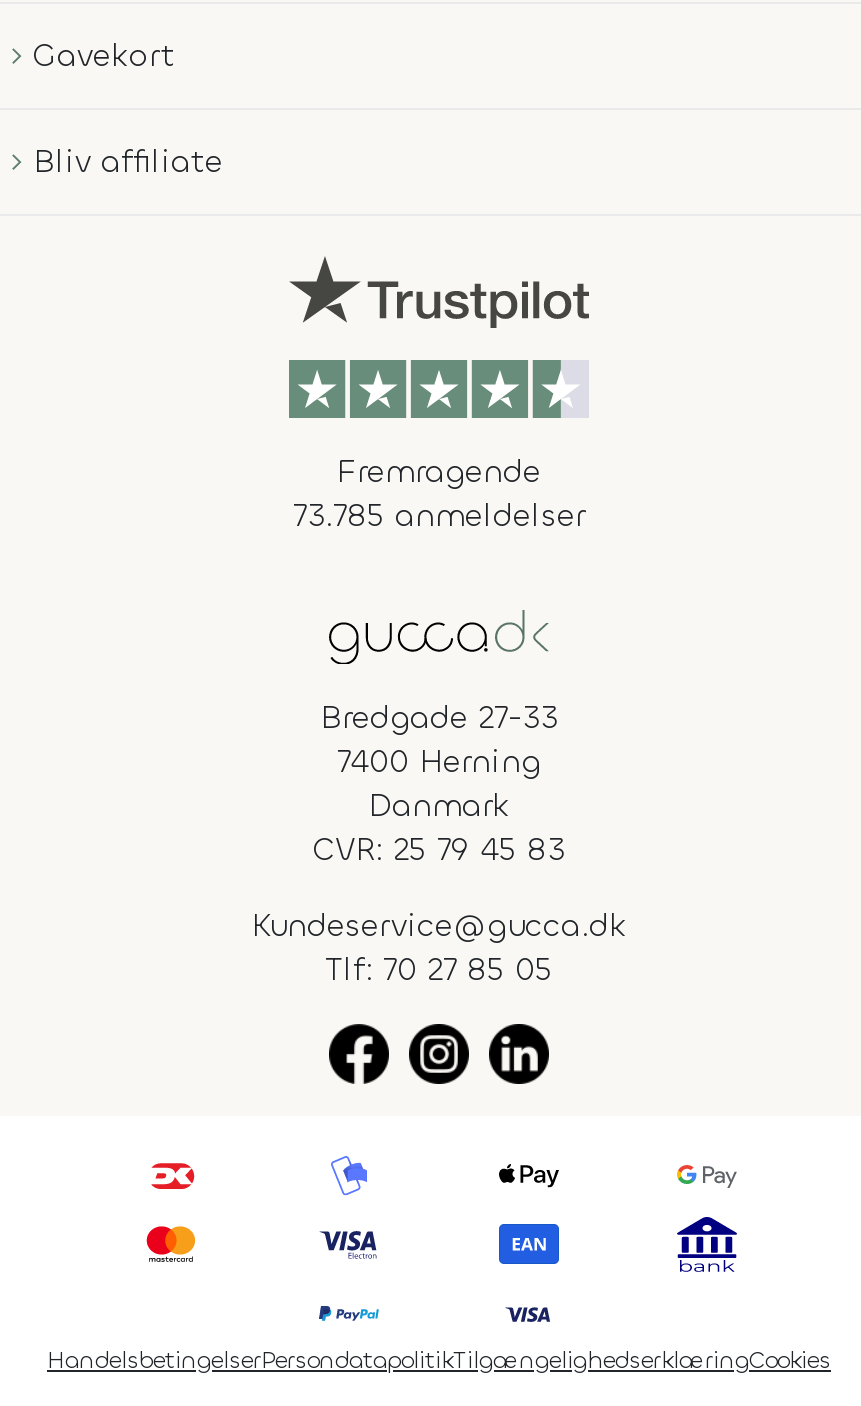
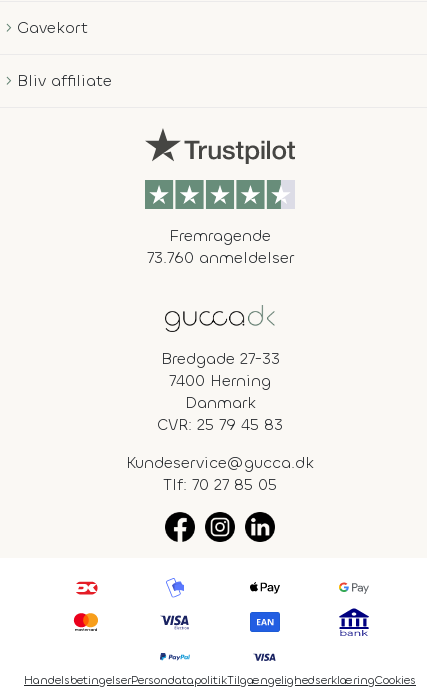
[293,493,585,535] 73.785 anmeldelser -> [146,246,293,267] 73.760 anmeldelser

